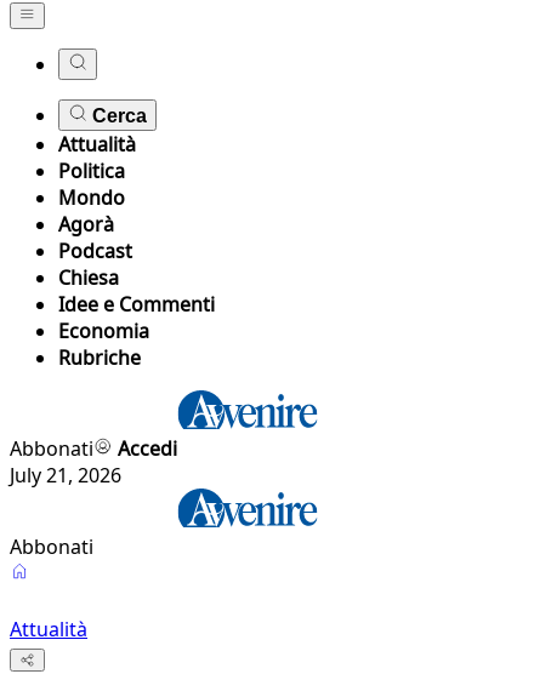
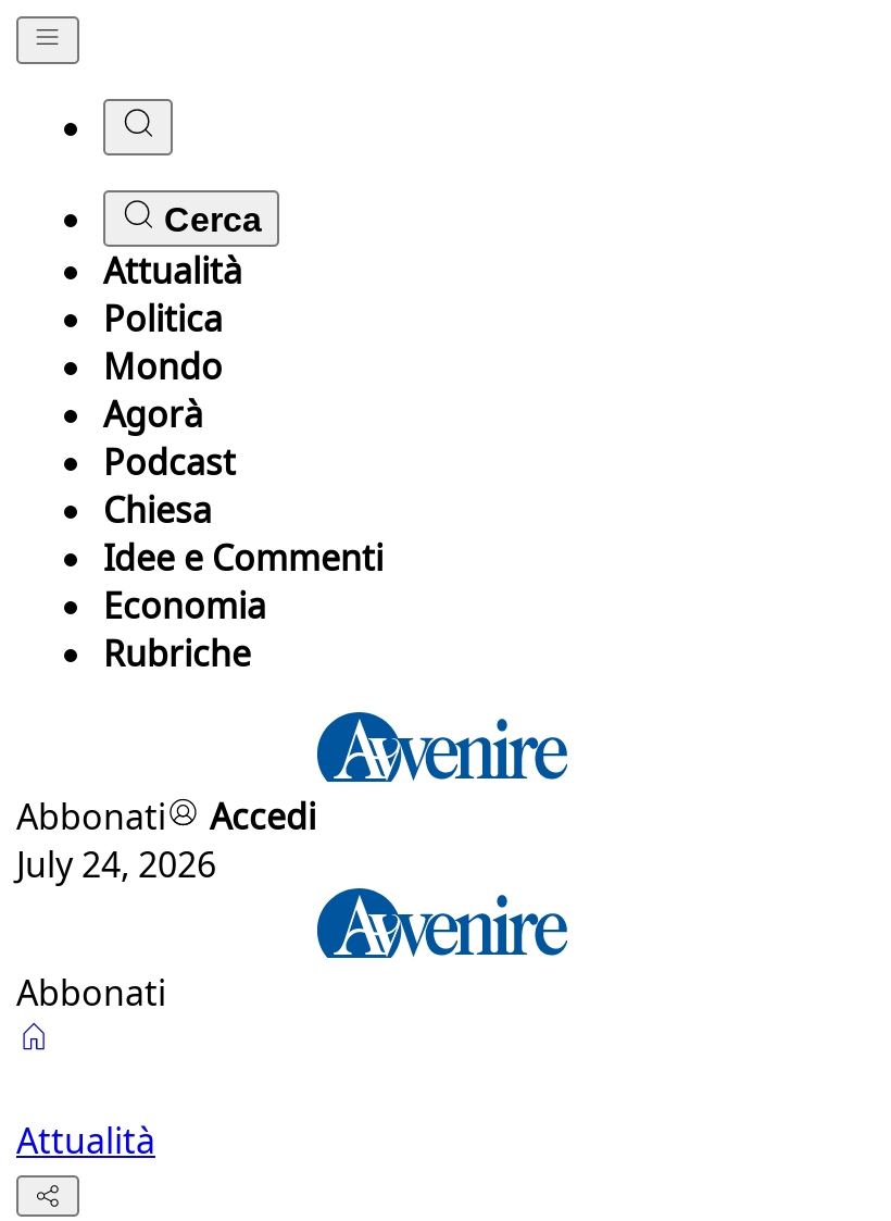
[10,462,121,489] July 21, 2026 -> [16,840,216,888] July 24, 2026

